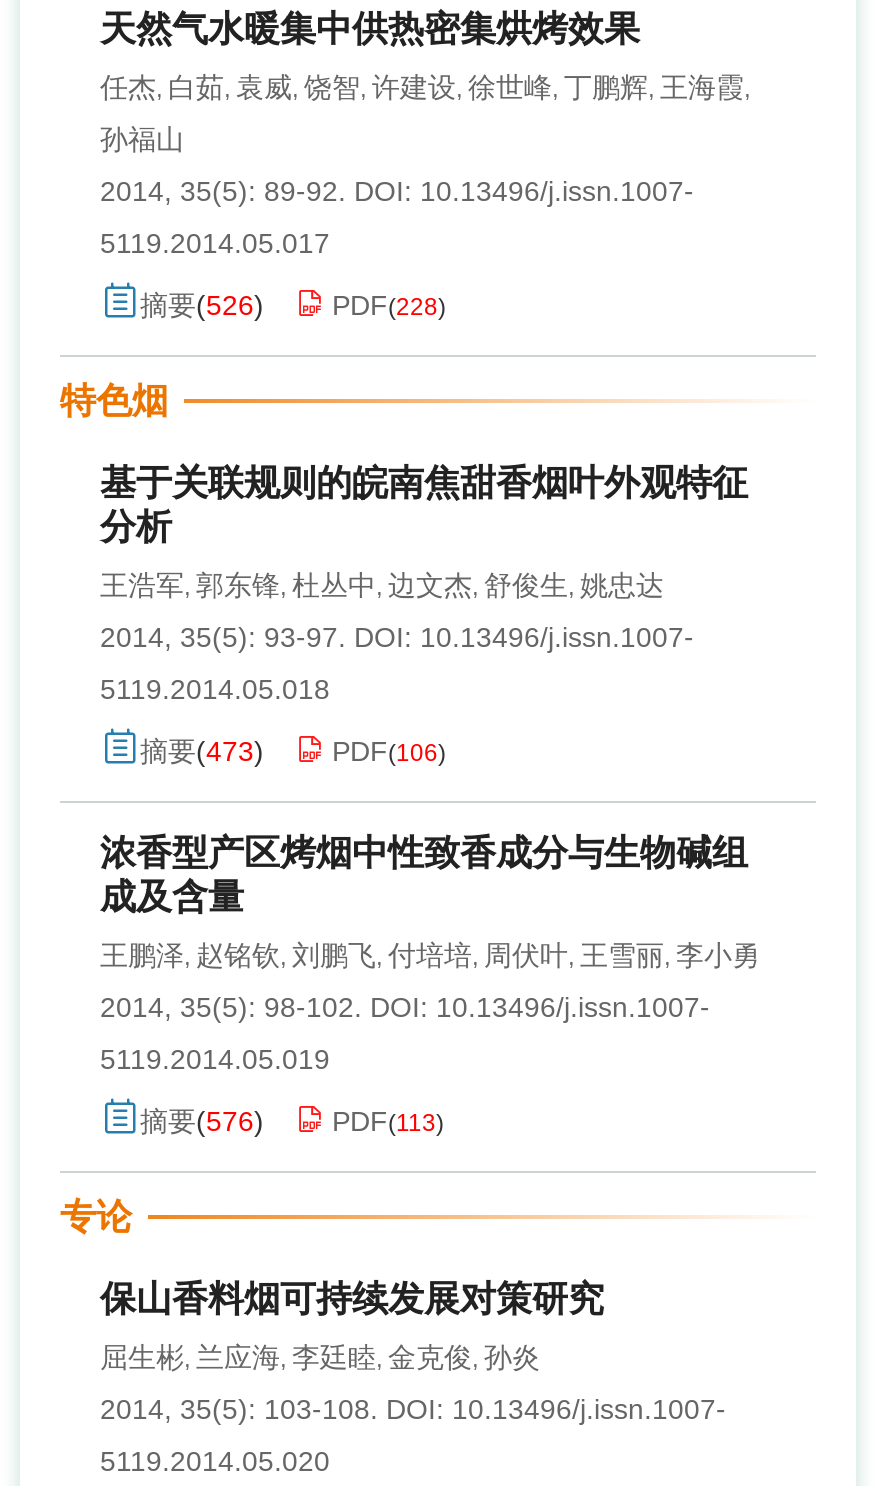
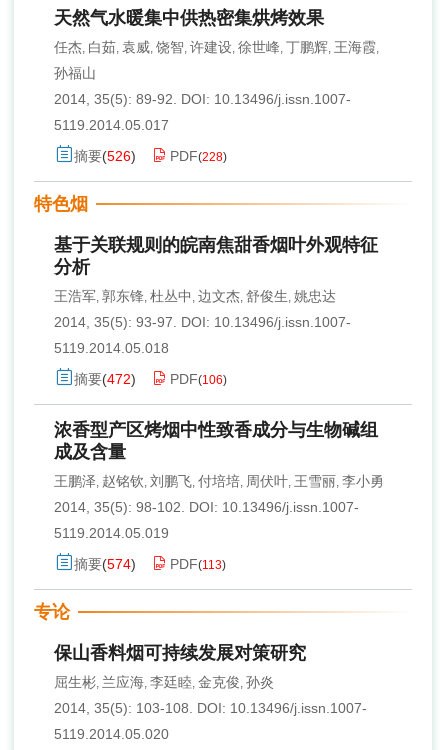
[140,735,264,767] 摘要(473) -> [74,371,136,387] 摘要(472)
[140,1105,264,1137] 摘要(576) -> [74,556,136,572] 摘要(574)

